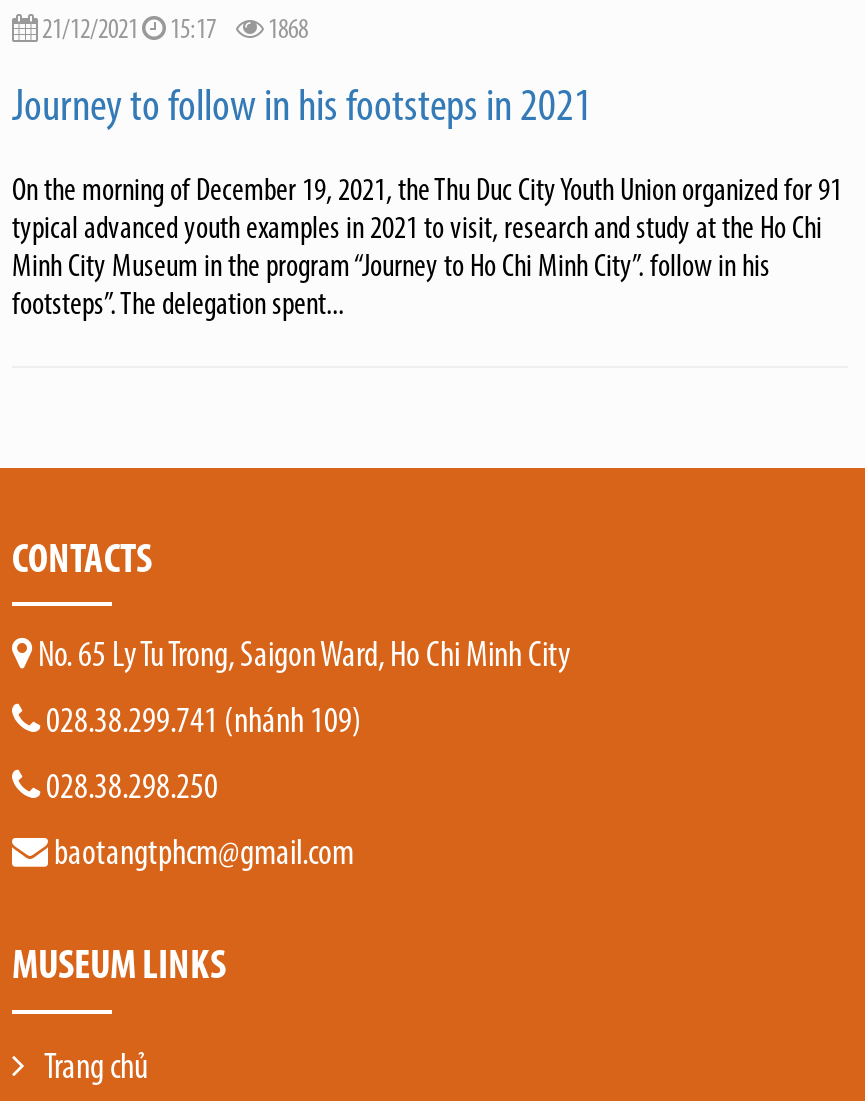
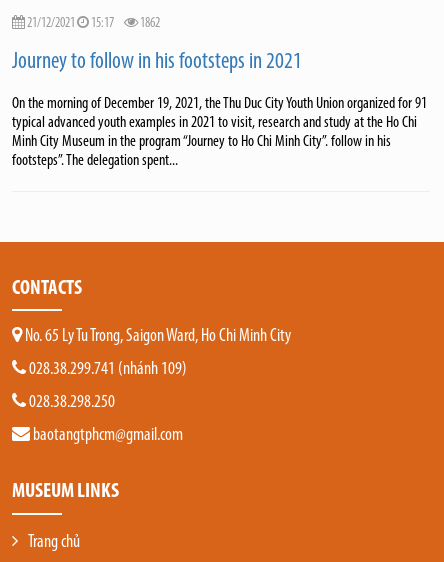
[38,16,308,46] 21/12/2021 15:17 1868 -> [25,16,160,31] 21/12/2021 15:17 1862

